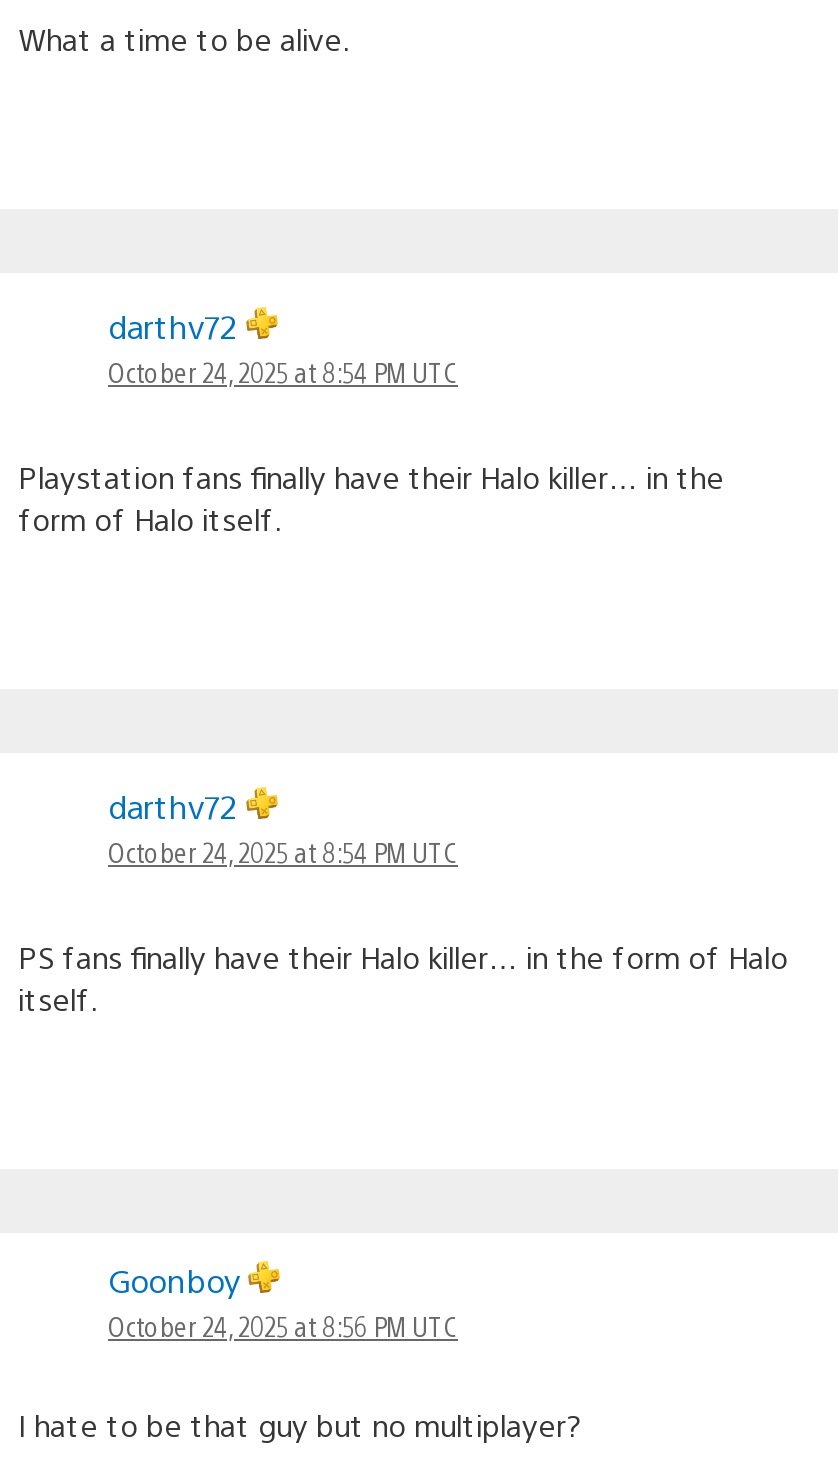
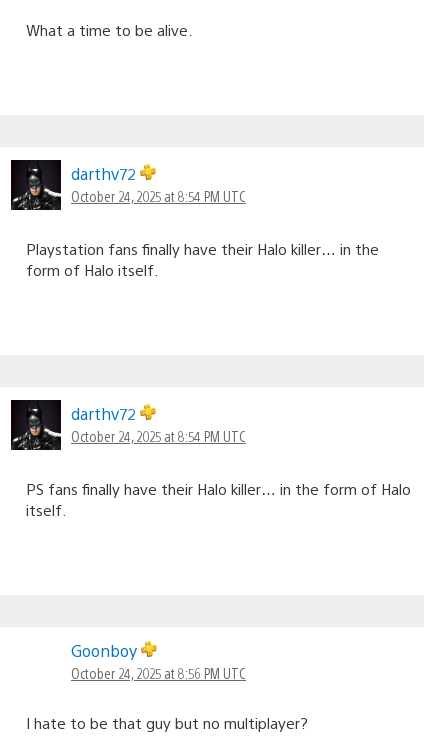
none -> [10,159,62,211] [image]
none -> [10,399,62,451] [image]

